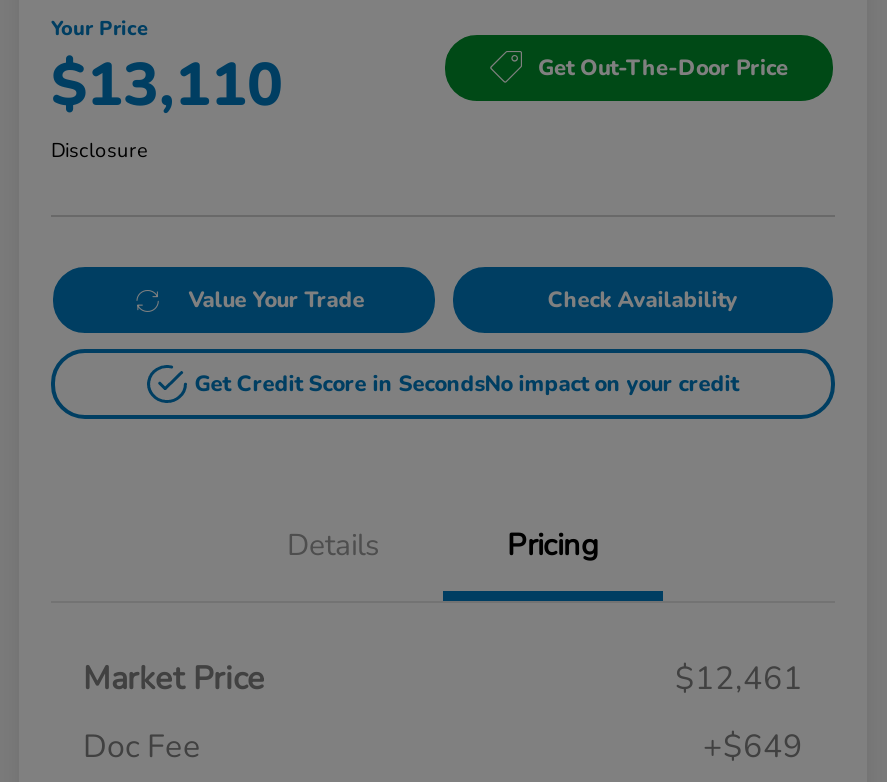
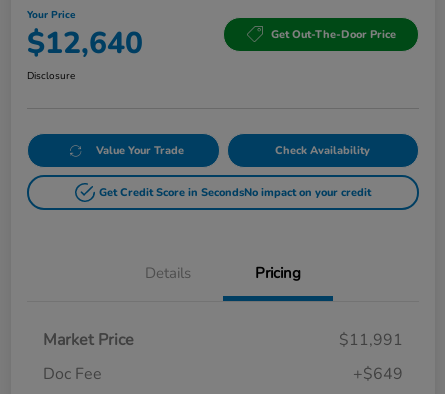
[51,45,283,127] $13,110 -> [27,23,143,64] $12,640
[675,657,803,701] $12,461 -> [339,329,403,351] $11,991

